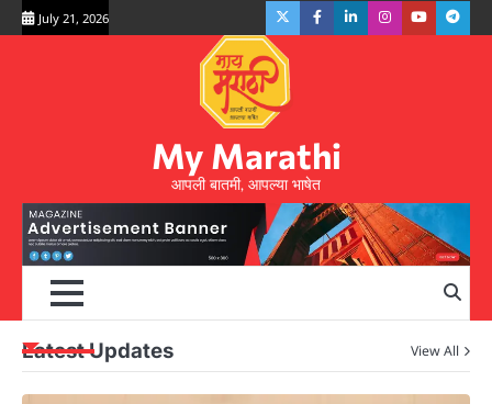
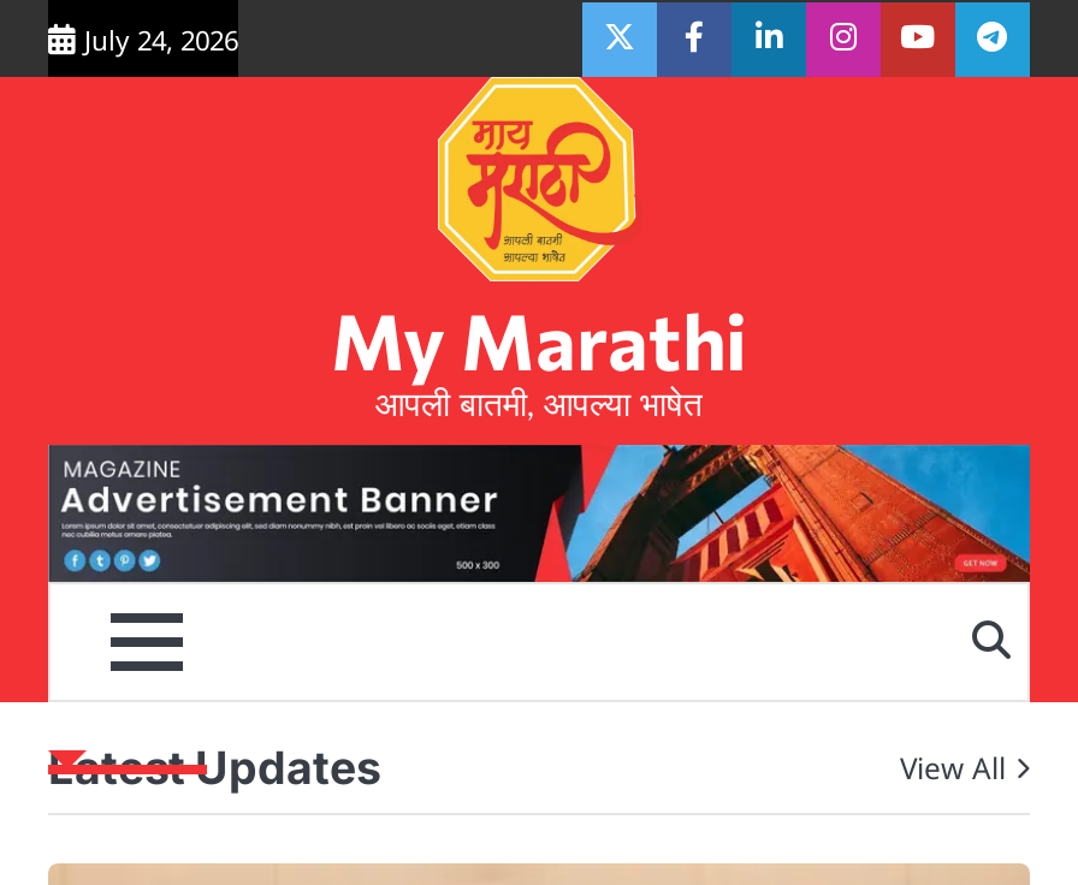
[38,10,109,26] July 21, 2026 -> [84,22,238,58] July 24, 2026

